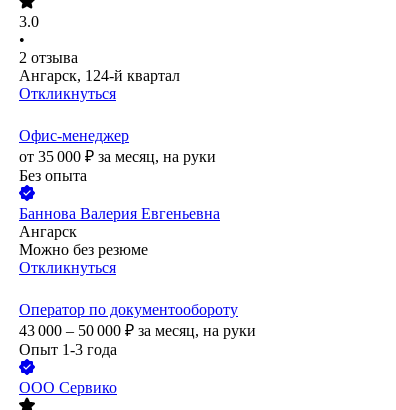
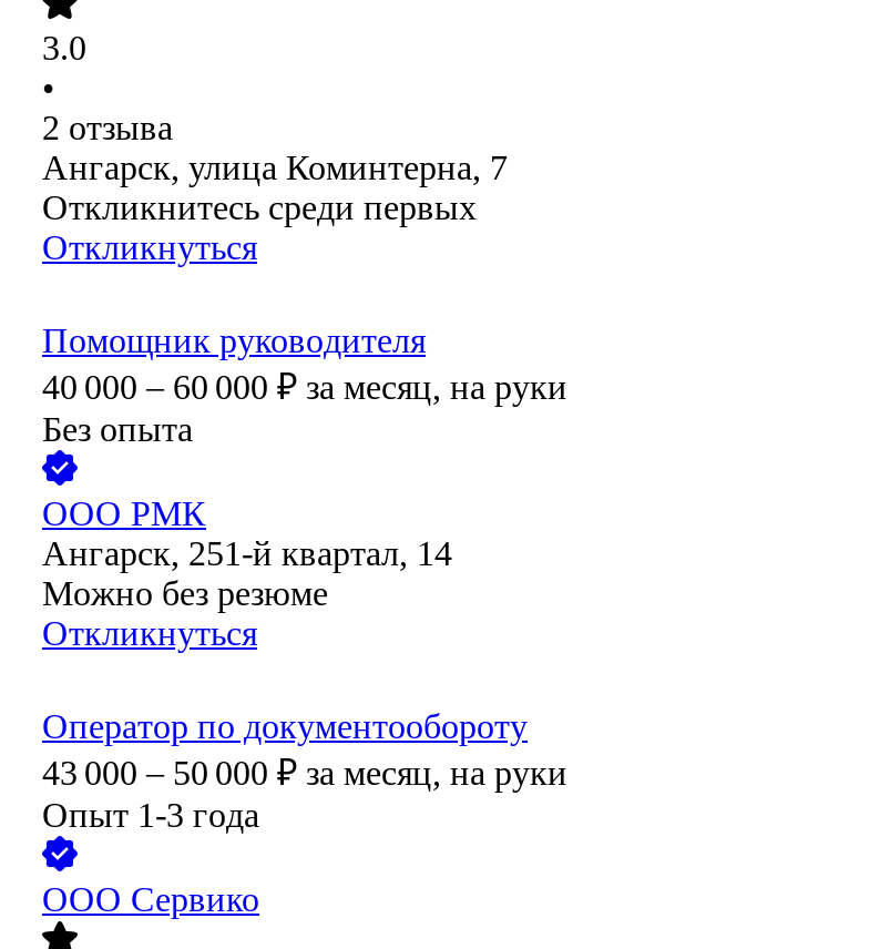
[19,67,180,84] Ангарск, 124-й квартал -> [42,149,508,227] Ангарск, улица Коминтерна, 7 | Откликнитесь среди первых
[19,127,216,165] Офис-менеджер | от 35 000 ₽ за месяц, на руки -> [42,322,567,406] Помощник руководителя | 40 000 – 60 000 ₽ за месяц, на руки
[19,205,220,240] Баннова Валерия Евгеньевна | Ангарск -> [42,495,452,573] ООО РМК | Ангарск, 251-й квартал, 14

